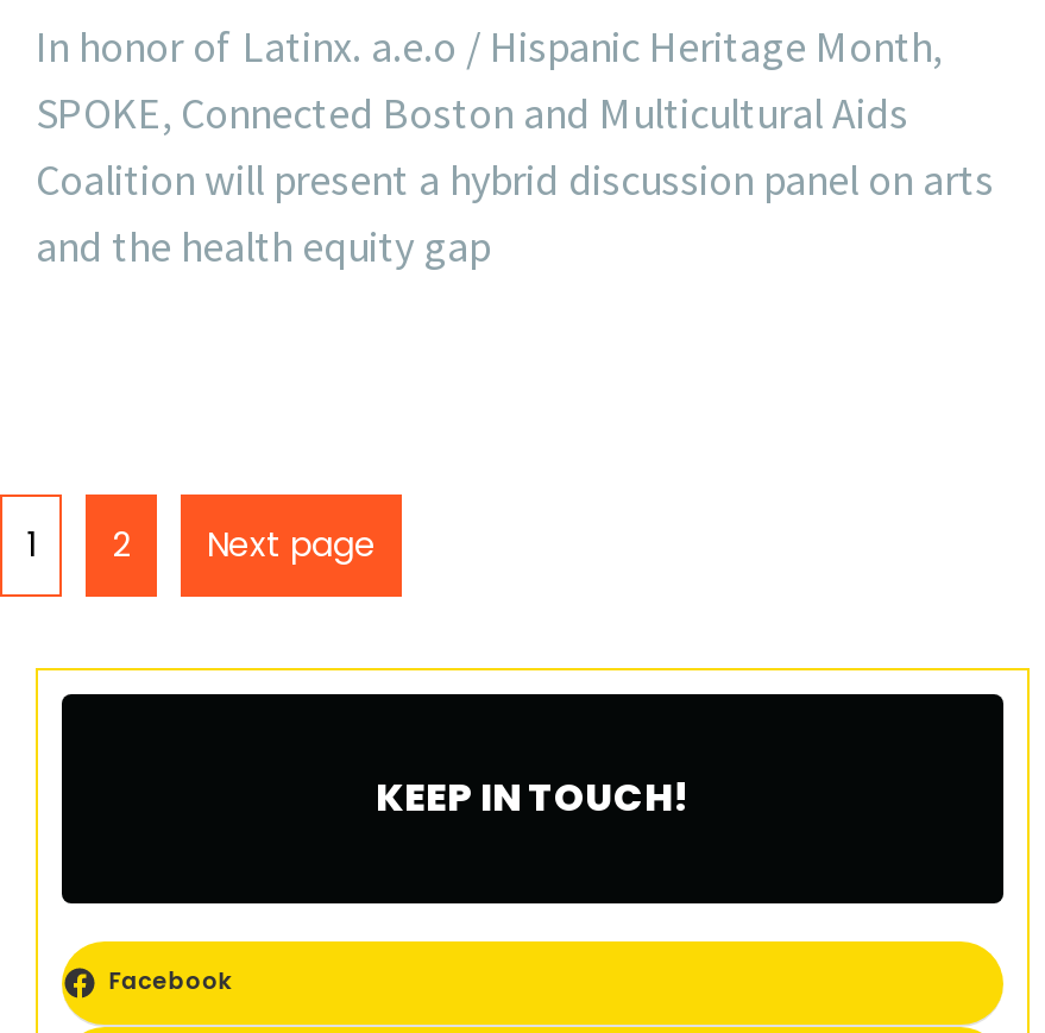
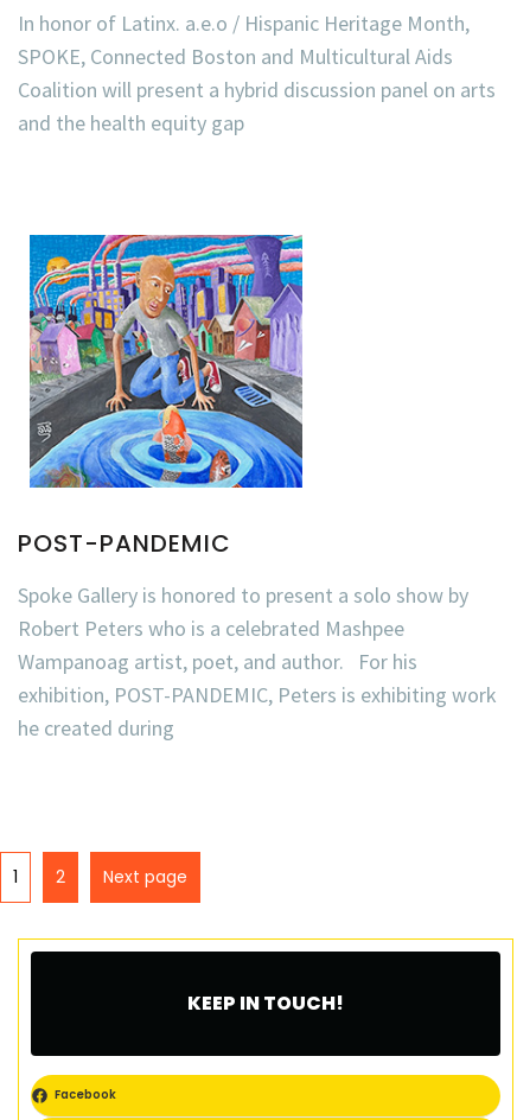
none -> [18,234,497,741] [image] | POST-PANDEMIC | Spoke Gallery is honored to present a solo show by | Robert Peters who is a celebrated Mashpee | Wampanoag artist, poet, and author. For his | exhibition, POST-PANDEMIC, Peters is exhibiting work | he created during

